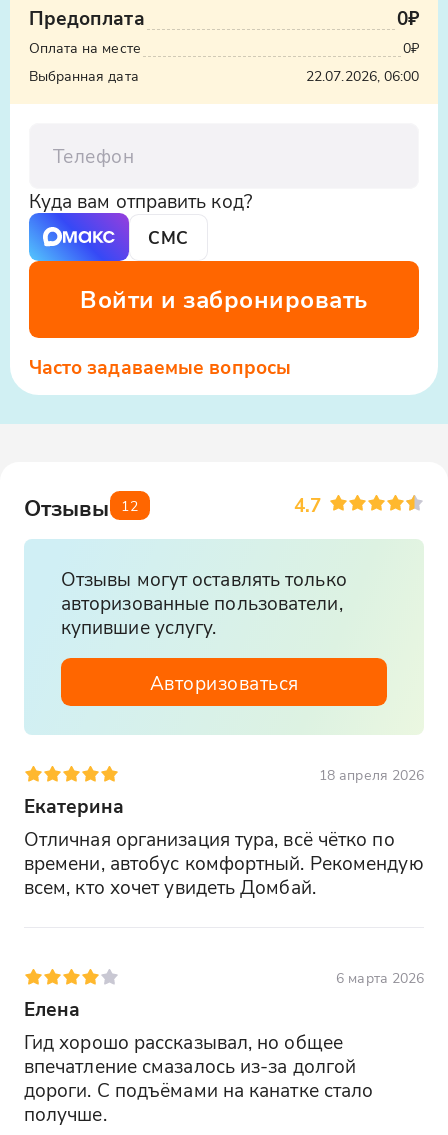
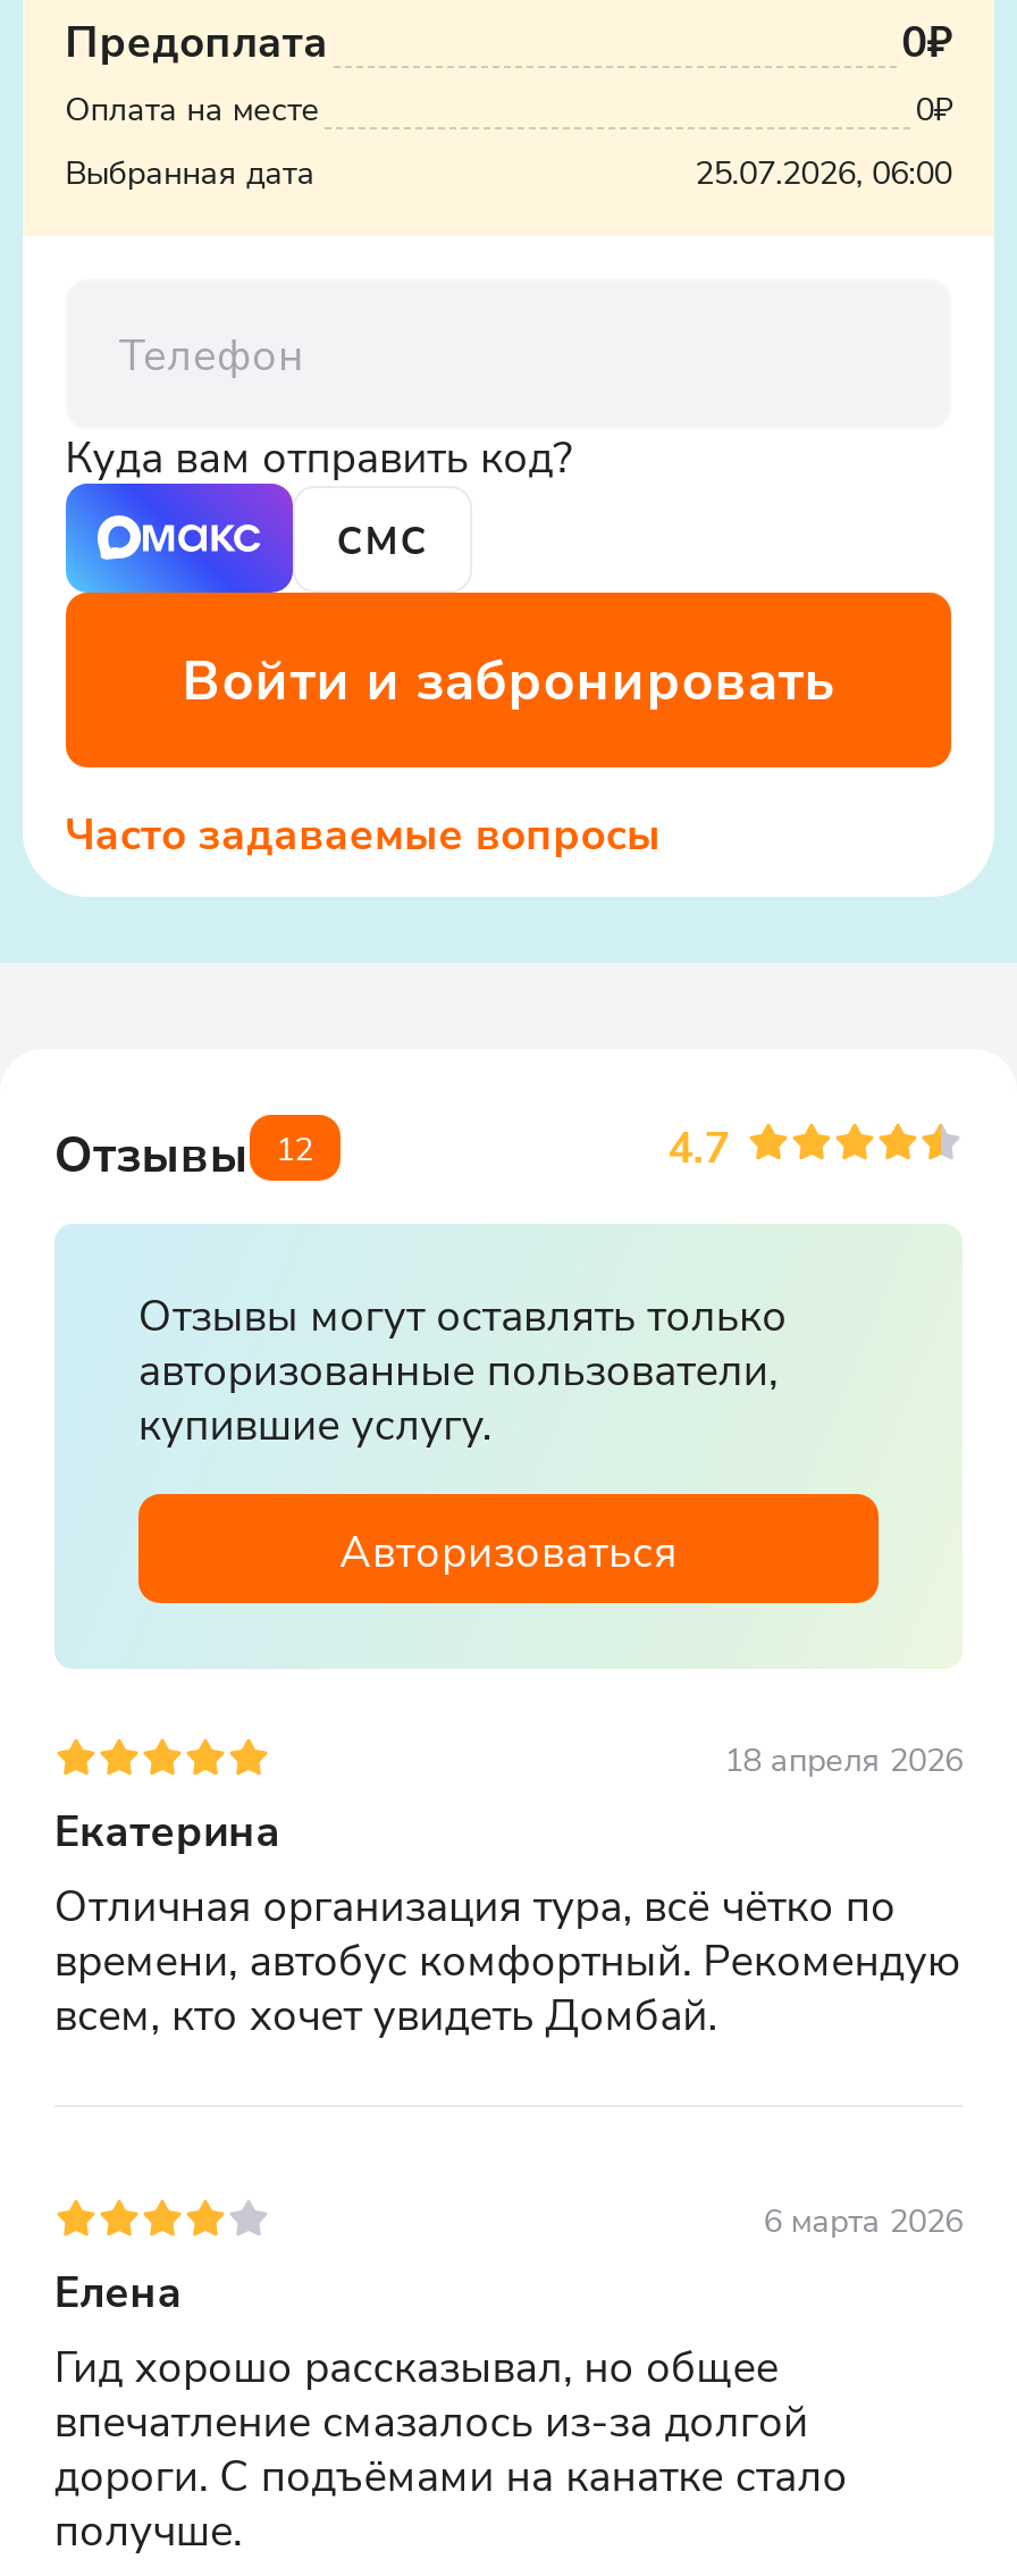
[306,66,419,85] 22.07.2026, 06:00 -> [695,150,952,193] 25.07.2026, 06:00

